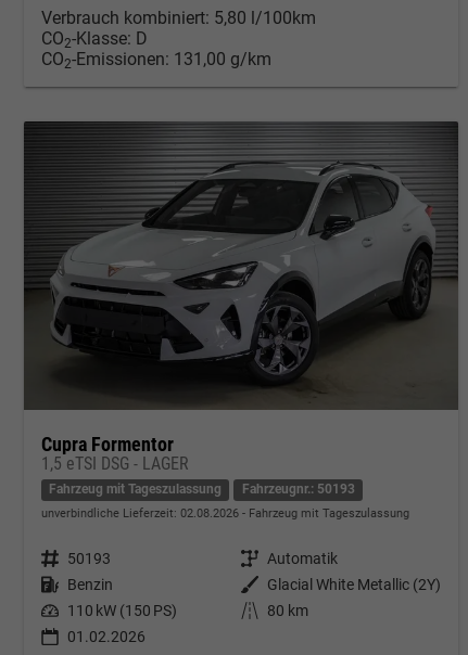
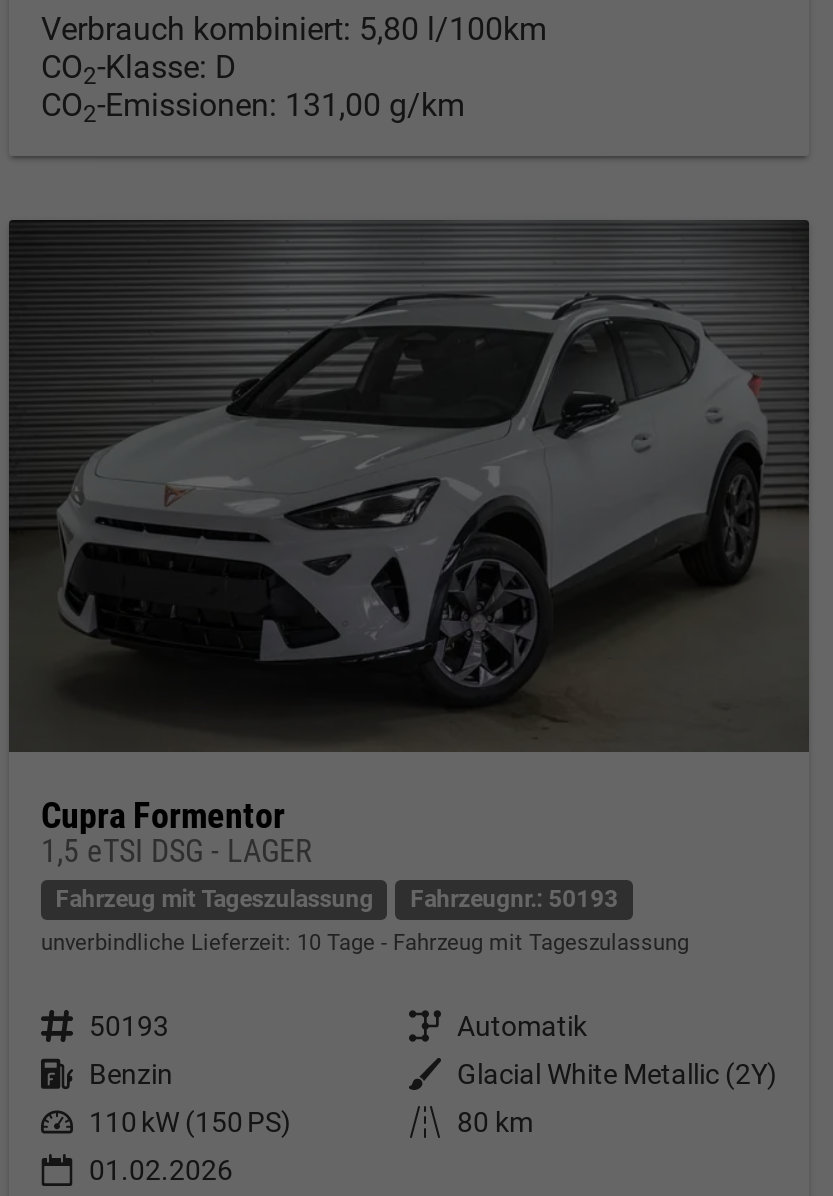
[41,507,409,521] unverbindliche Lieferzeit: 02.08.2026 Fahrzeug mit Tageszulassung -> [41,930,689,956] unverbindliche Lieferzeit: 10 Tage Fahrzeug mit Tageszulassung

